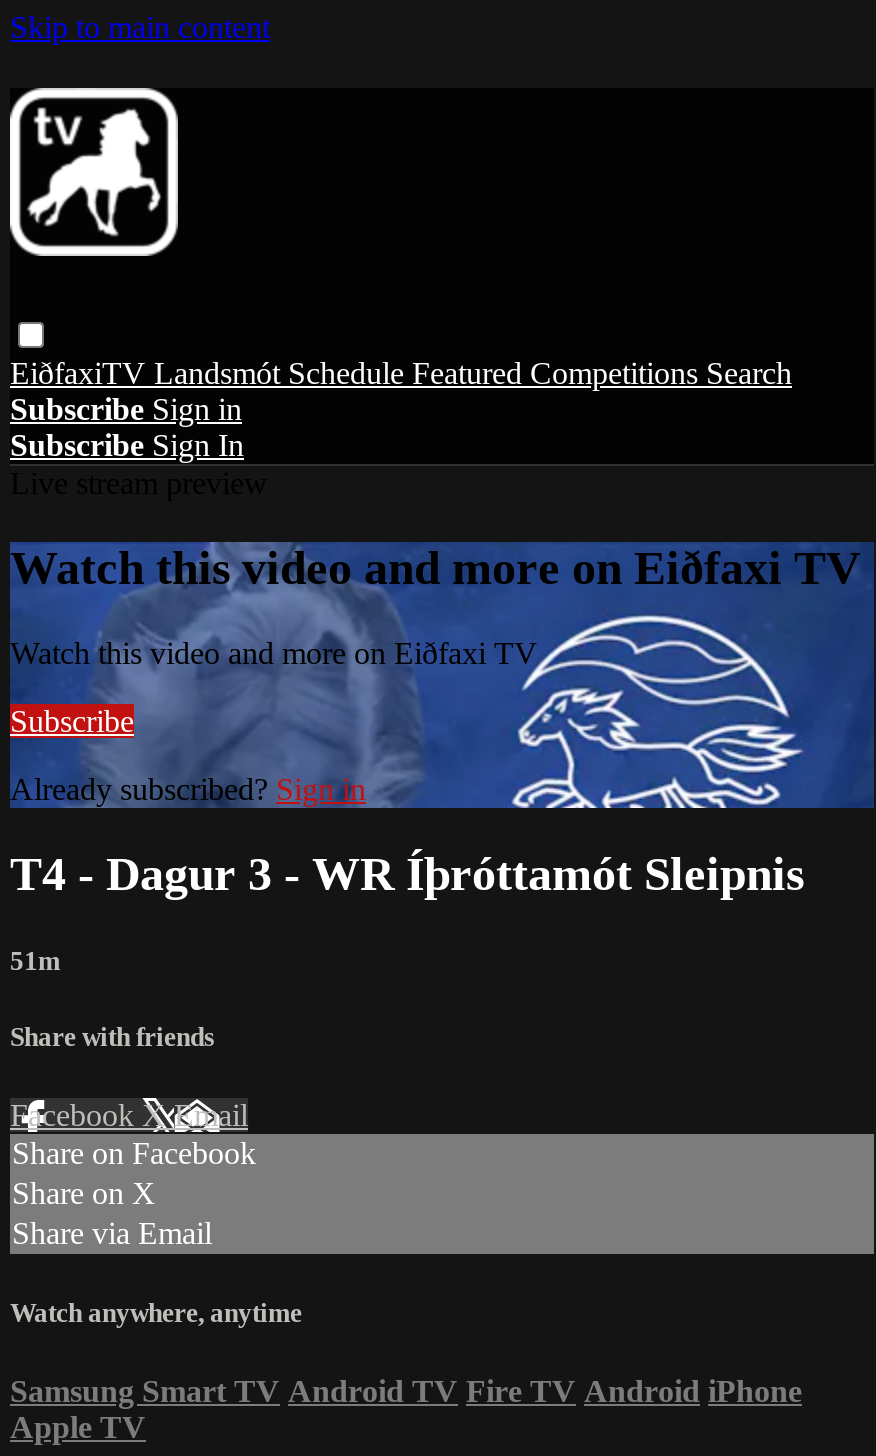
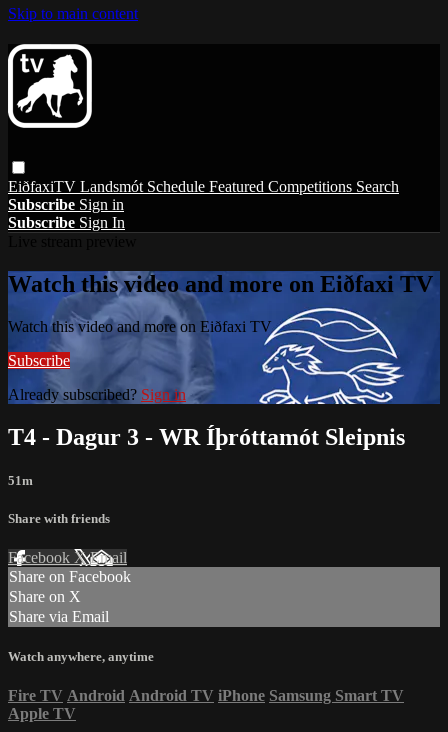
[10,1375,802,1409] Samsung Smart TV Android TV Fire TV Android iPhone -> [8,687,404,704] Fire TV Android Android TV iPhone Samsung Smart TV

